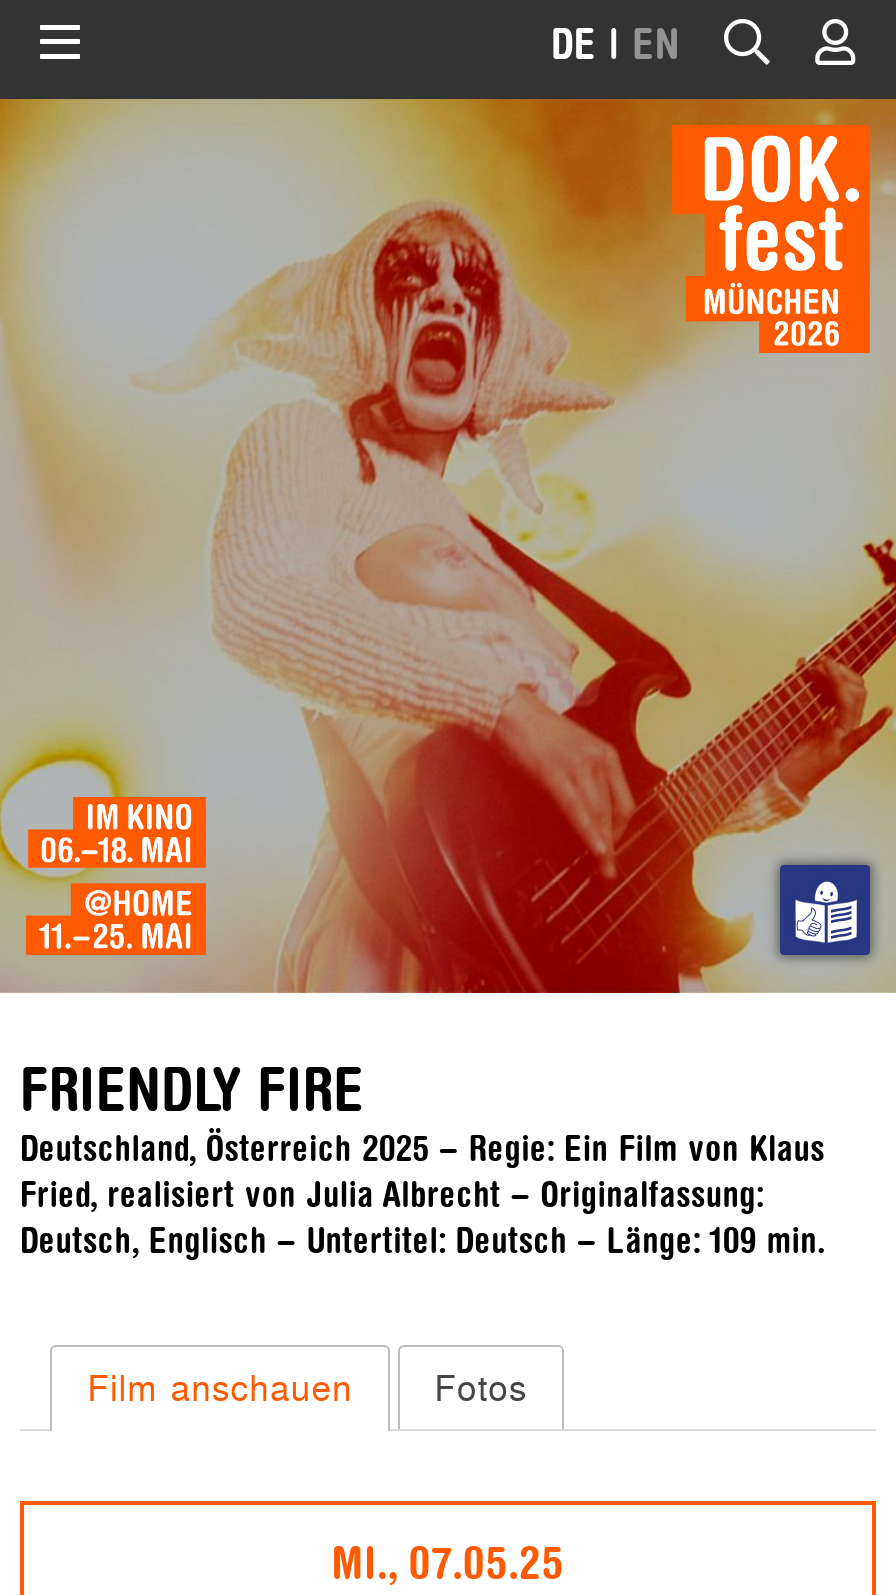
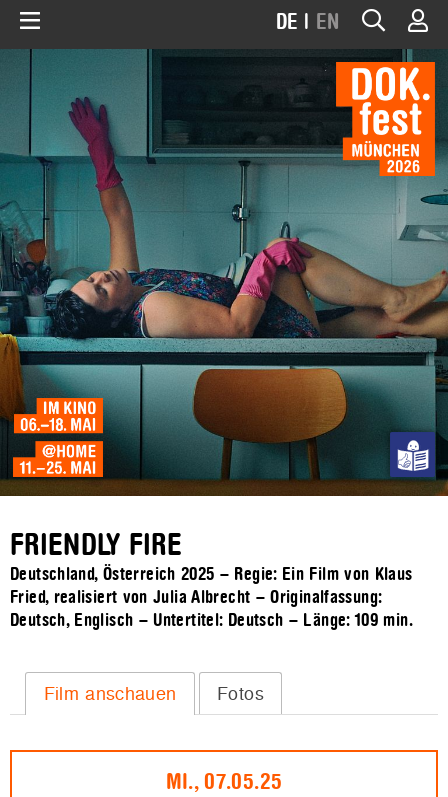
[6,97,890,995] [image] -> [3,49,445,497] [image]

